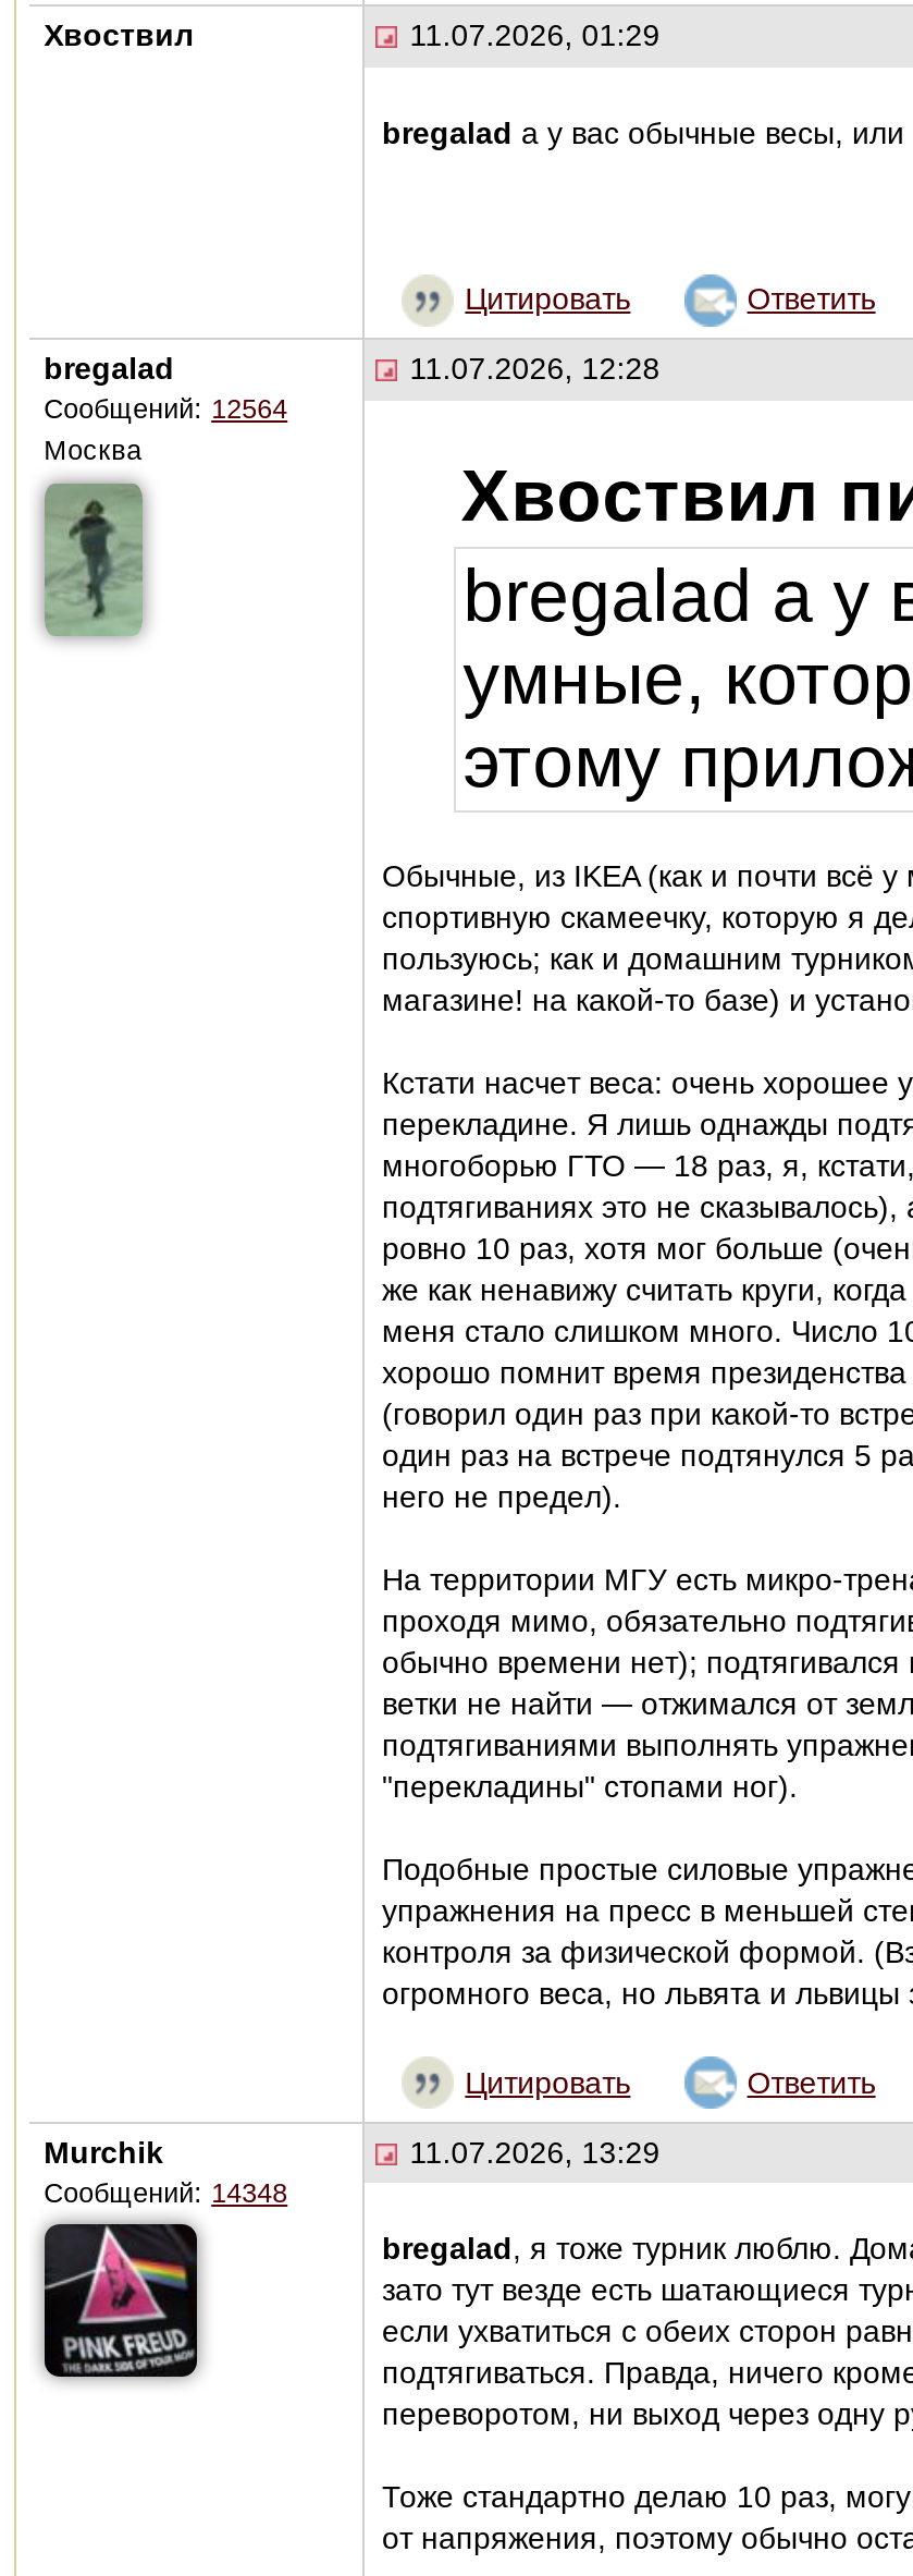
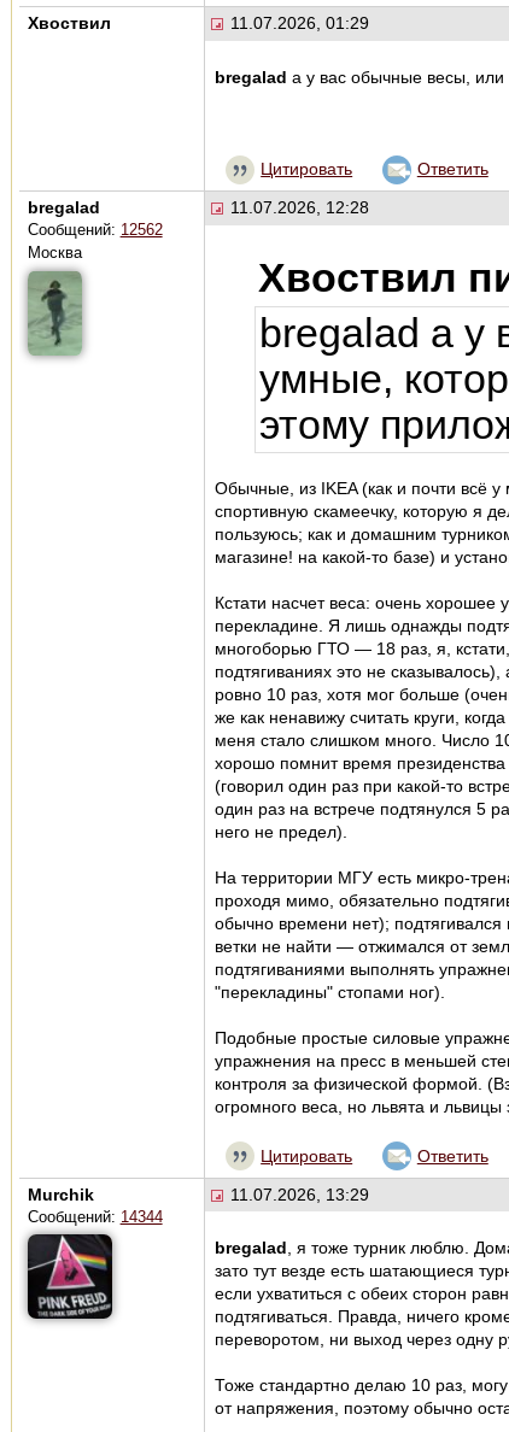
[44,395,288,426] Сообщений: 12564 -> [27,222,162,239] Сообщений: 12562
[44,2178,288,2209] Сообщений: 14348 -> [27,1209,162,1226] Сообщений: 14344

